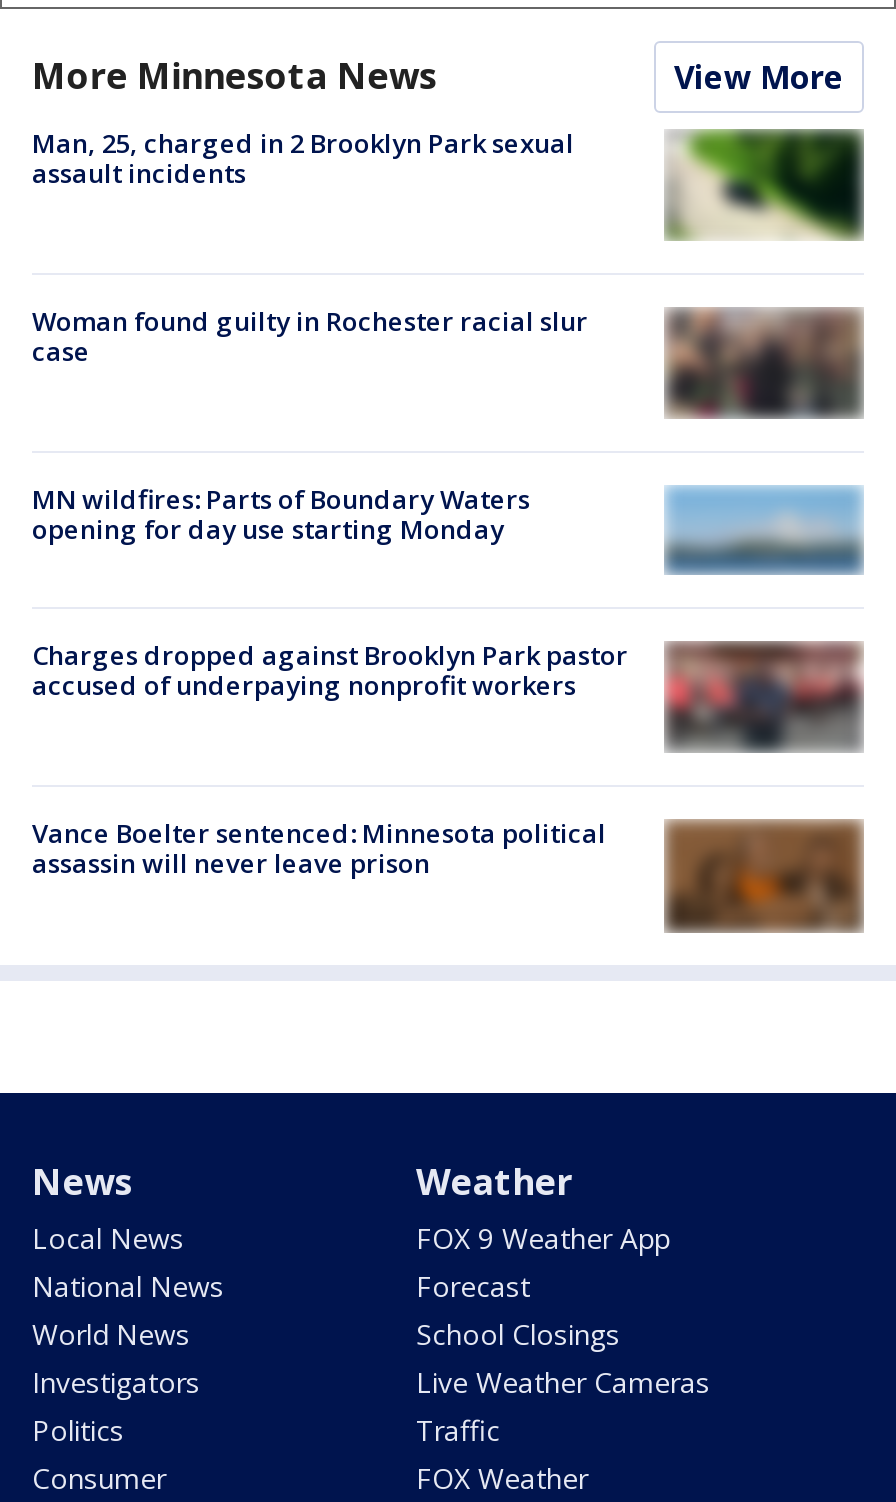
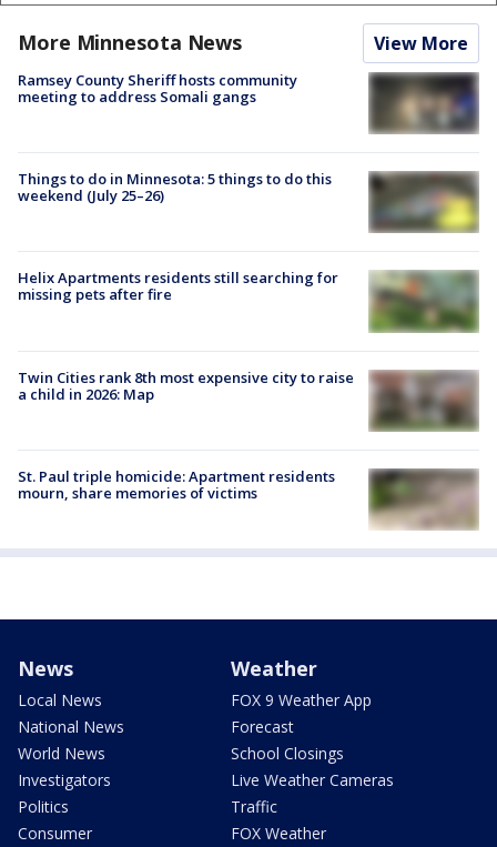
[32,125,574,191] Man, 25, charged in 2 Brooklyn Park sexual | assault incidents -> [18,70,297,106] Ramsey County Sheriff hosts community | meeting to address Somali gangs
[666,129,860,241] [image] -> [368,72,479,134] [image]
[32,303,862,419] [image] | Woman found guilty in Rochester racial slur | case -> [18,169,478,233] [image] | Things to do in Minnesota: 5 things to do this | weekend (July 25–26)
[32,482,530,548] MN wildfires: Parts of Boundary Waters | opening for day use starting Monday -> [18,268,338,304] Helix Apartments residents still searching for | missing pets after fire
[666,485,864,575] [image] -> [369,270,479,333] [image]
[32,638,860,749] [image] | Charges dropped against Brooklyn Park pastor | accused of underpaying nonprofit workers -> [18,367,475,432] [image] | Twin Cities rank 8th most expensive city to raise | a child in 2026: Map
[32,816,862,935] [image] | Vance Boelter sentenced: Minnesota political | assassin will never leave prison -> [18,466,477,530] [image] | St. Paul triple homicide: Apartment residents | mourn, share memories of victims

